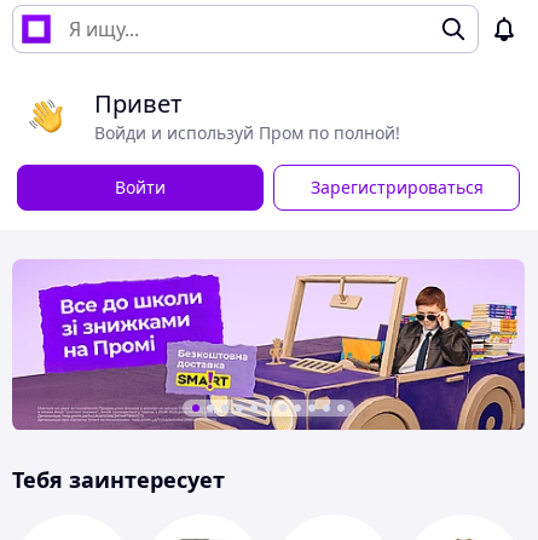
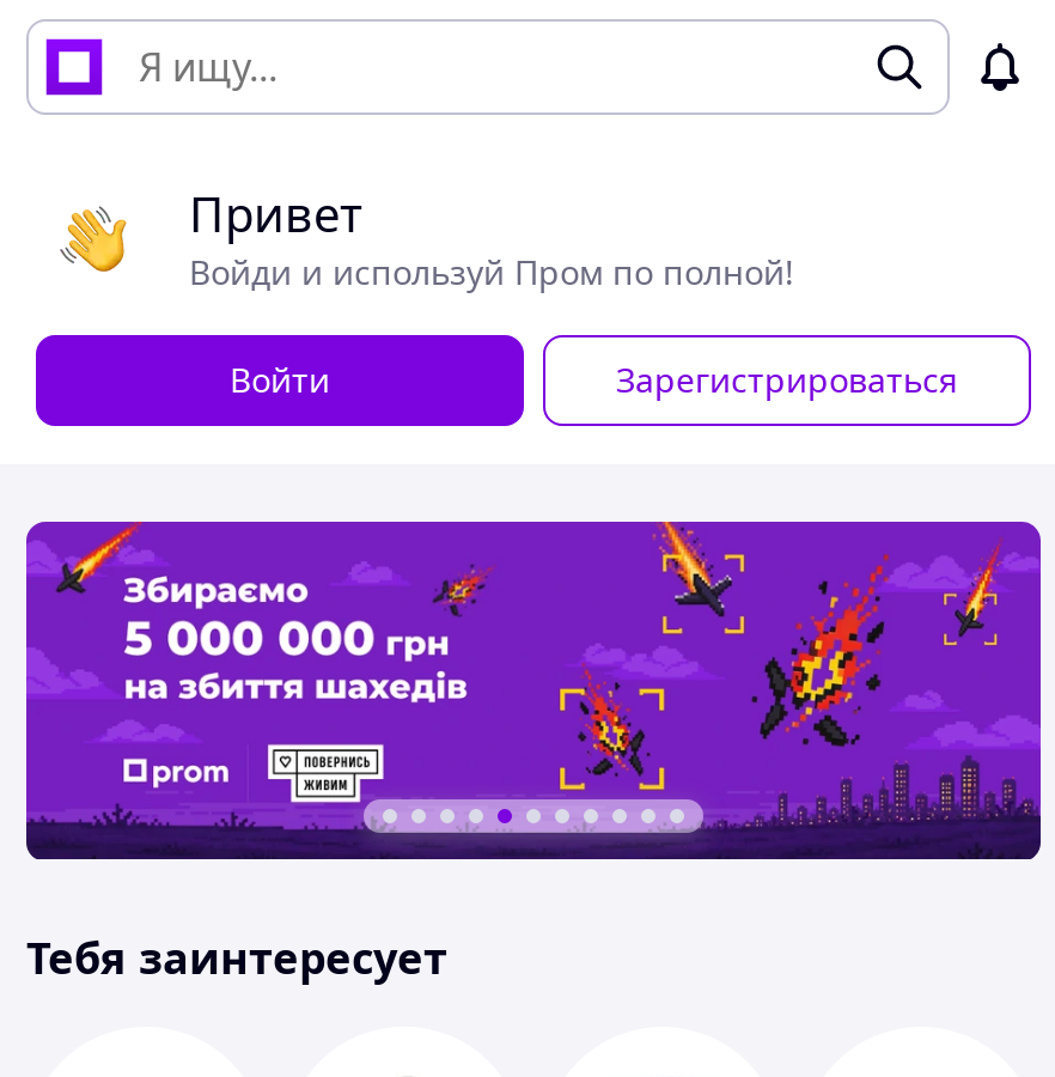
[12,259,526,431] [image] -> [24,519,1043,862] [image]

